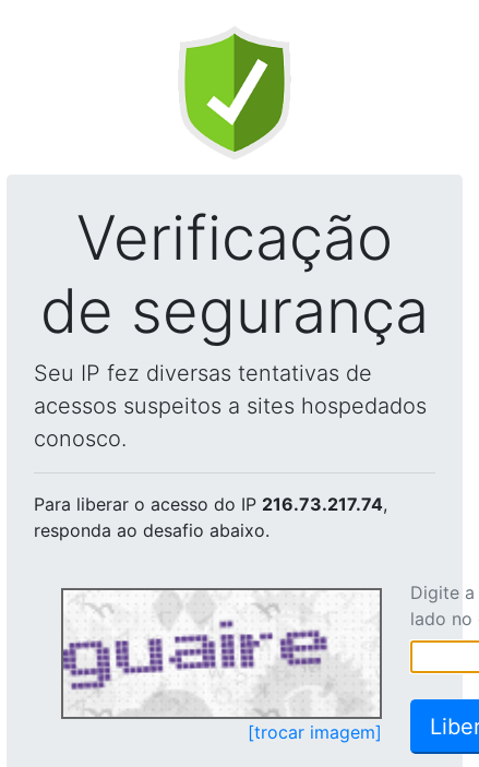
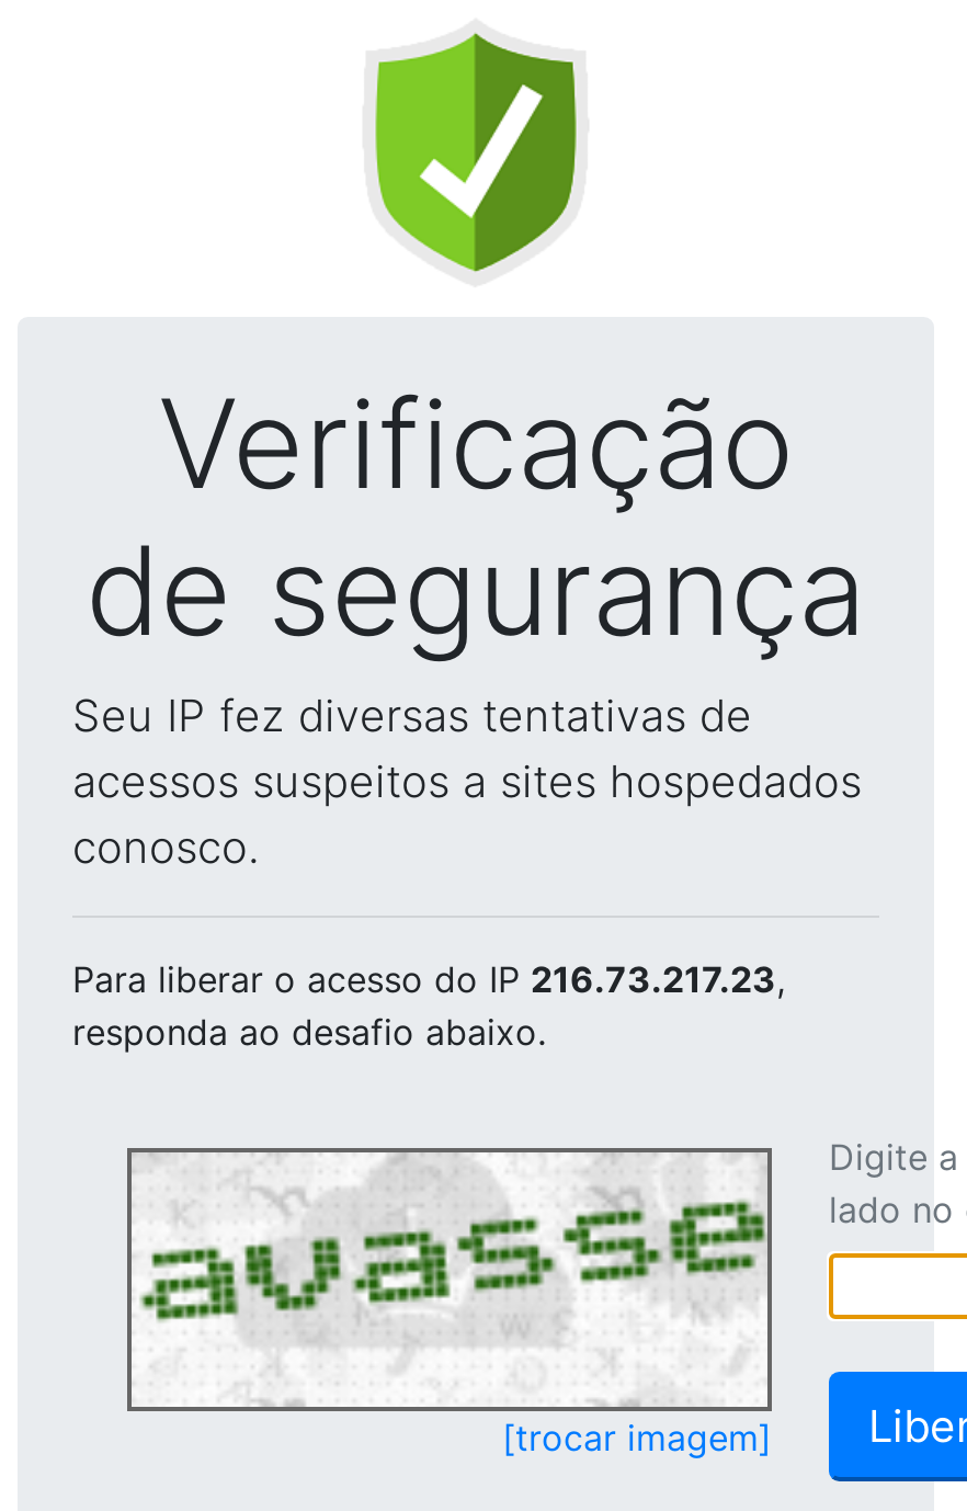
[34,493,387,515] Para liberar o acesso do IP 216.73.217.74, -> [72,957,785,1001] Para liberar o acesso do IP 216.73.217.23,
[62,591,380,715] [image] -> [132,1157,765,1405] [image]

